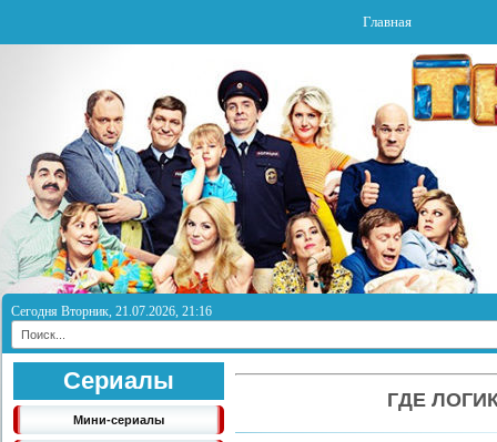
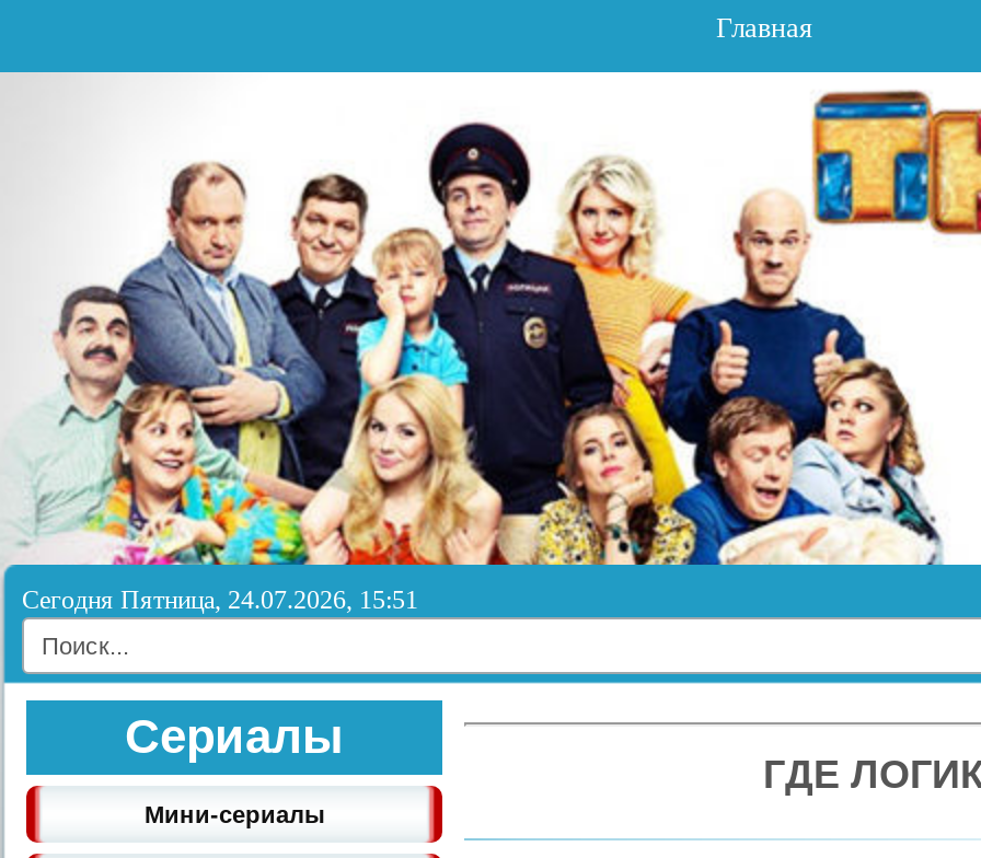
[11,304,212,319] Сегодня Вторник, 21.07.2026, 21:16 -> [22,584,418,615] Сегодня Пятница, 24.07.2026, 15:51

